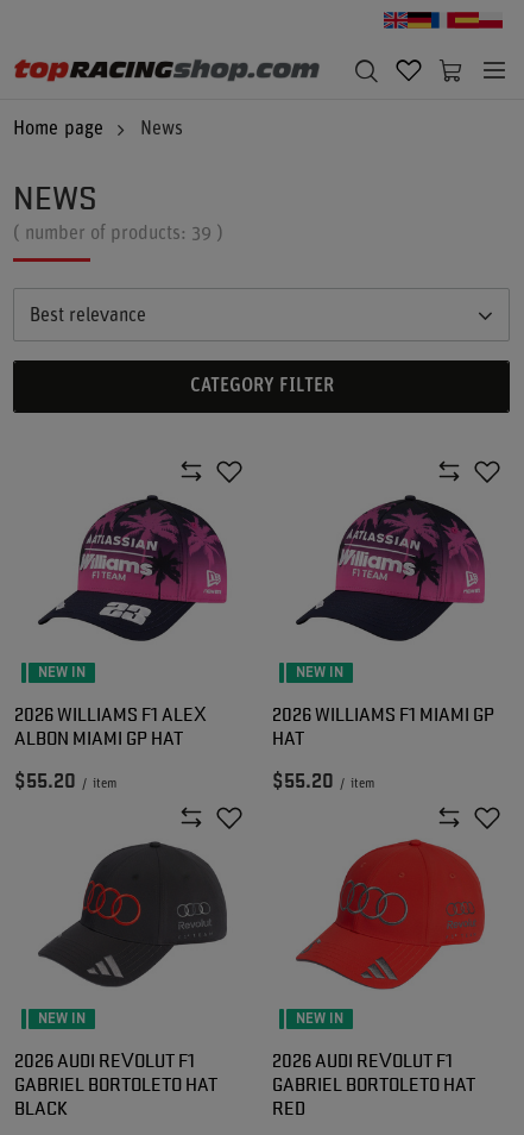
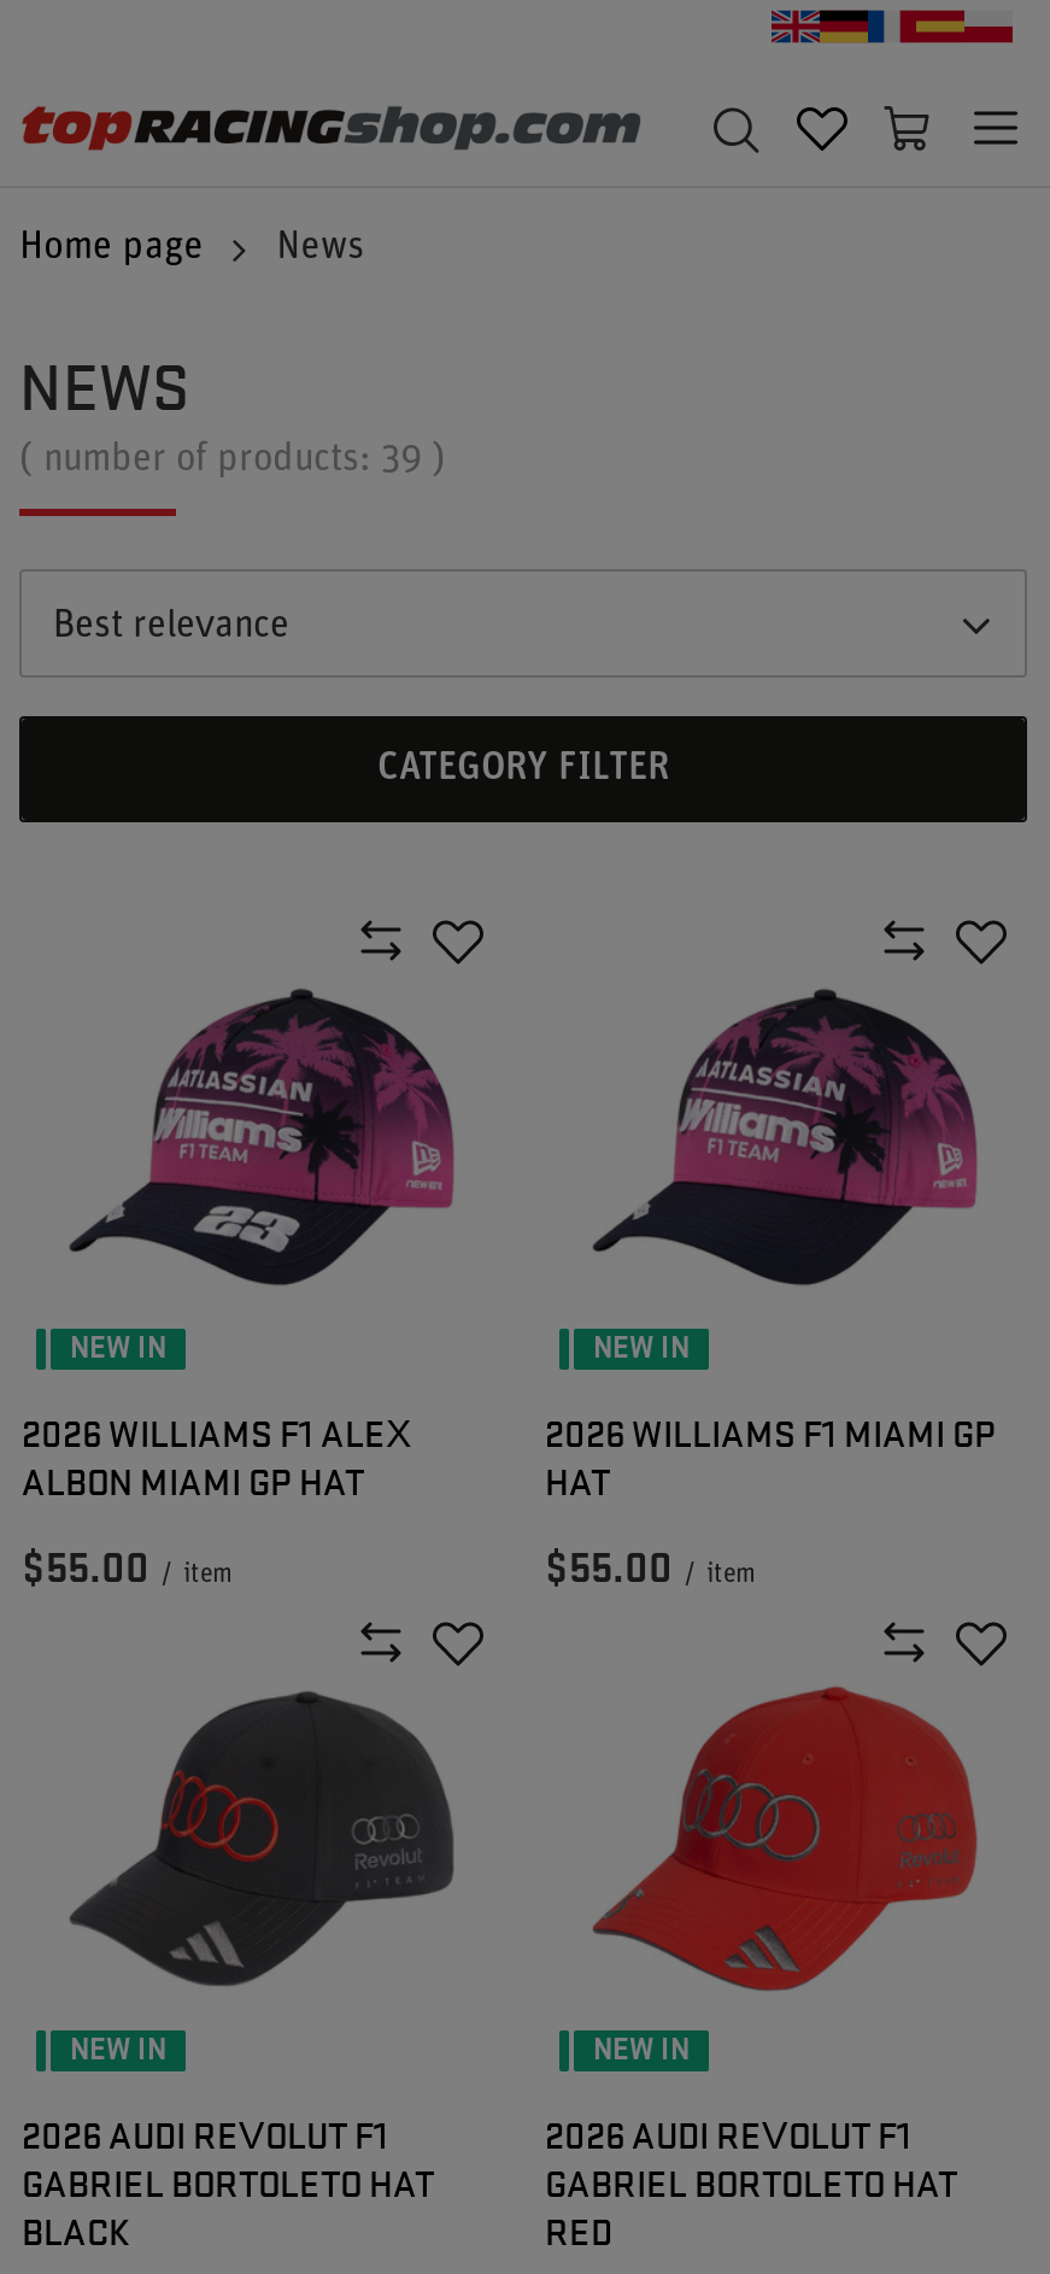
[14,771,116,794] $55.20 / item -> [22,1548,231,1594] $55.00 / item
[272,771,374,794] $55.20 / item -> [545,1548,755,1594] $55.00 / item

